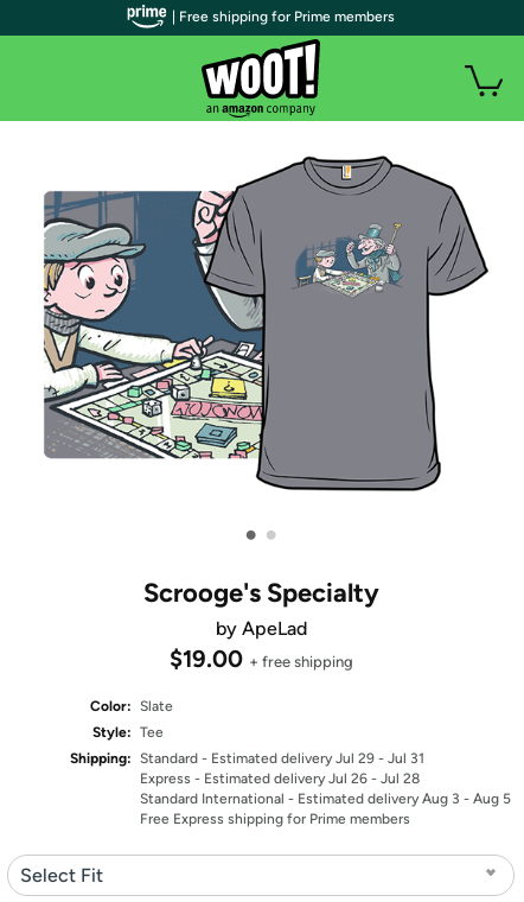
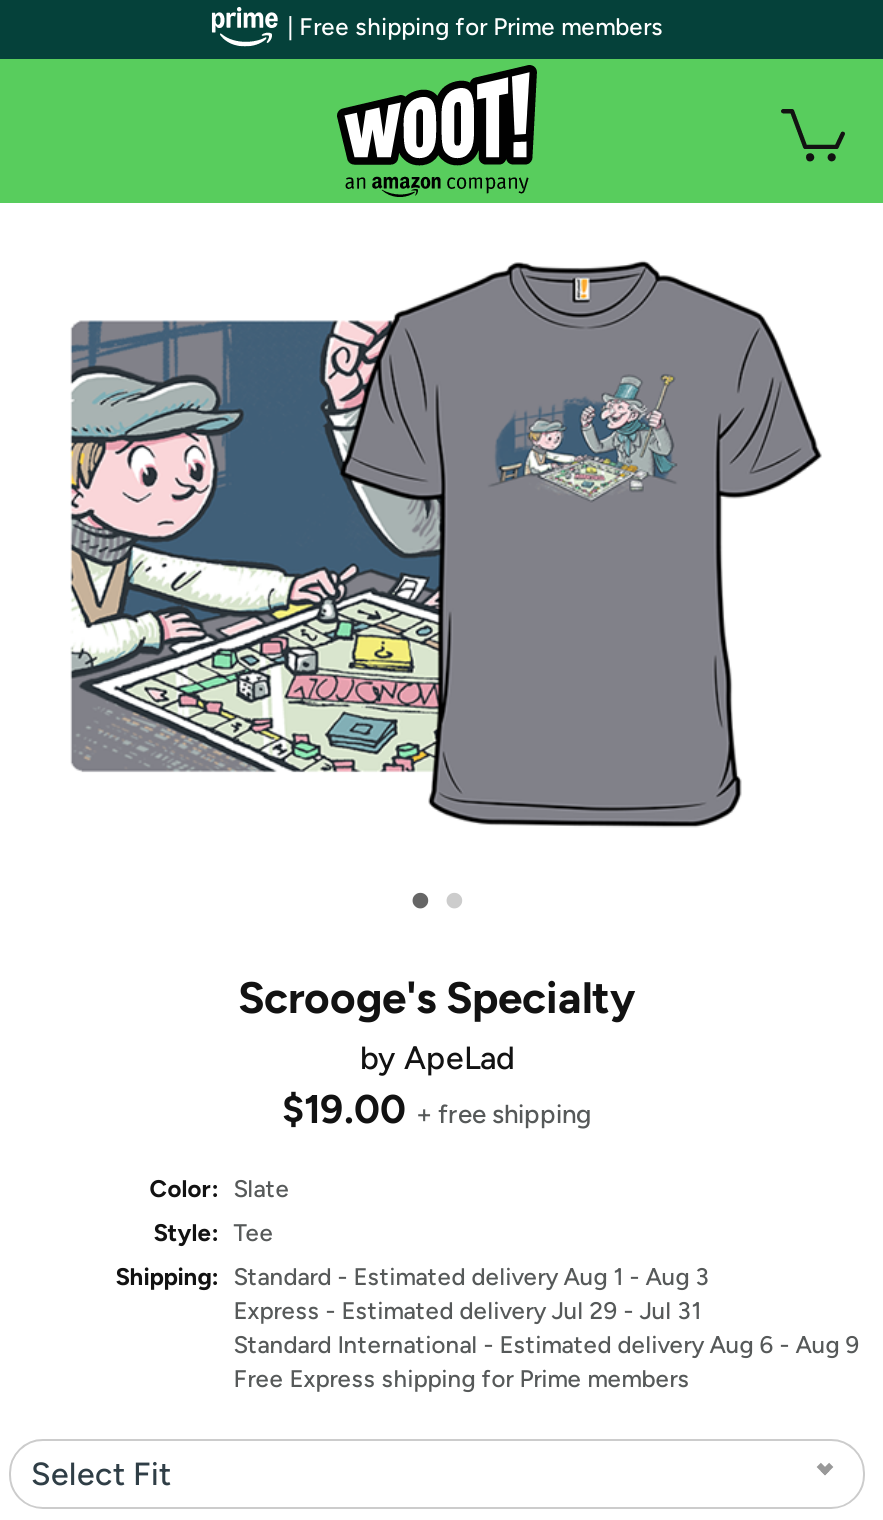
[70,750,425,767] Shipping: Standard - Estimated delivery Jul 29 - Jul 31 -> [115,1263,709,1291] Shipping: Standard - Estimated delivery Aug 1 - Aug 3
[140,770,420,787] Express - Estimated delivery Jul 26 - Jul 28 -> [233,1297,701,1325] Express - Estimated delivery Jul 29 - Jul 31
[140,790,511,807] Standard International - Estimated delivery Aug 3 - Aug 5 -> [233,1331,859,1359] Standard International - Estimated delivery Aug 6 - Aug 9

